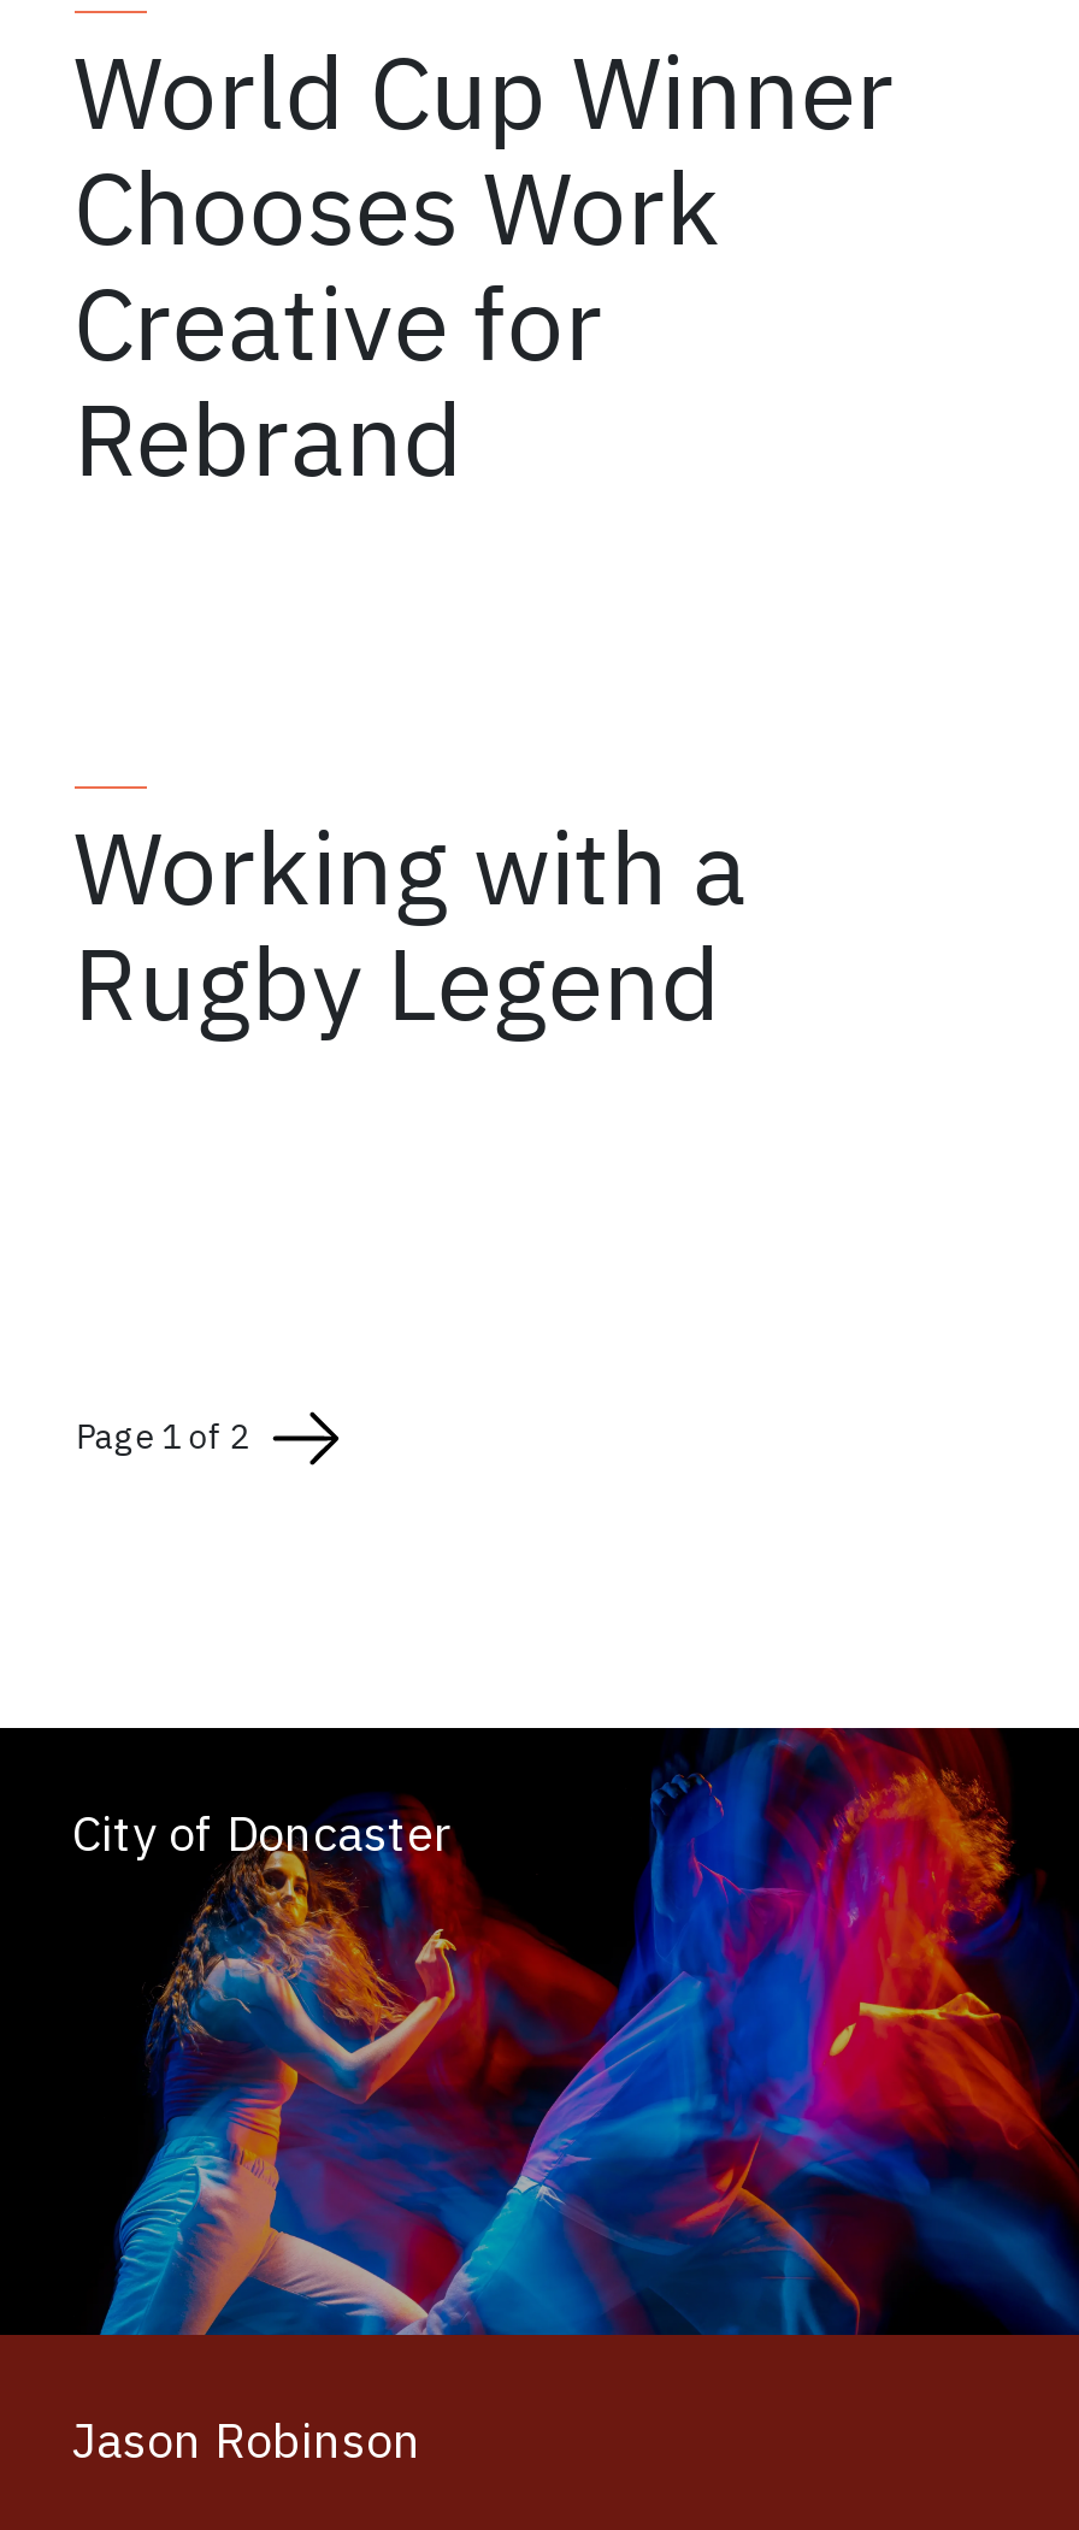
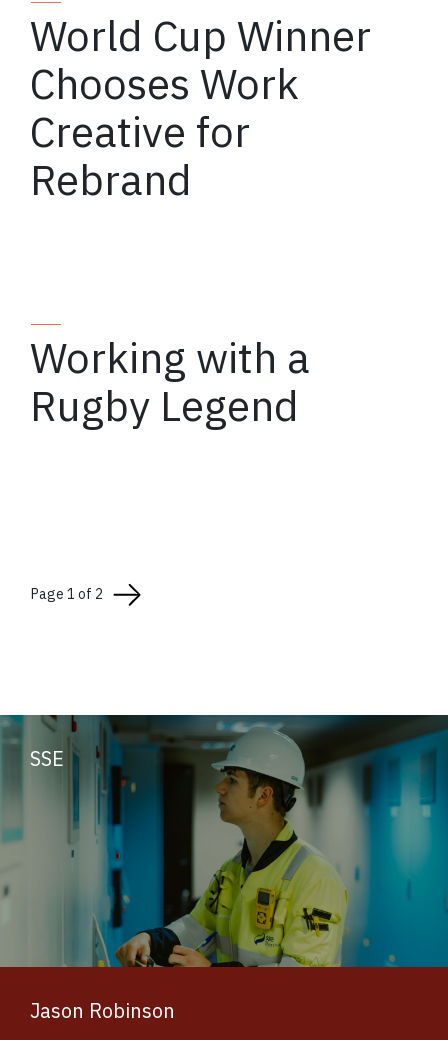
[7,1726,1072,2337] [image] | City of Doncaster -> [3,714,445,968] [image] | SSE

